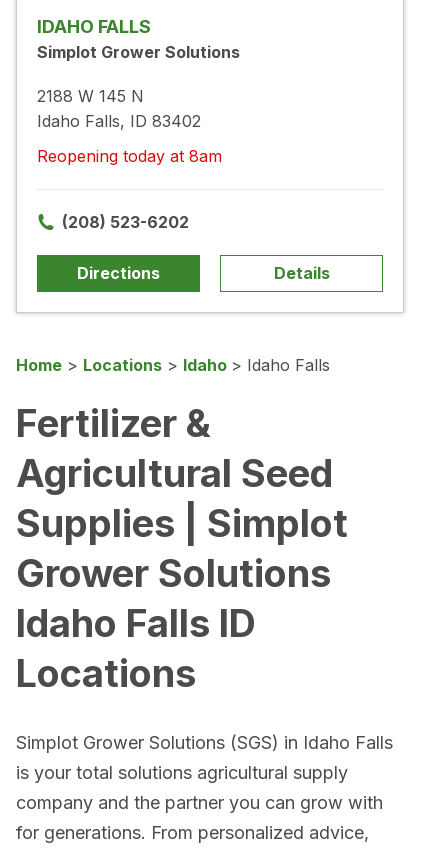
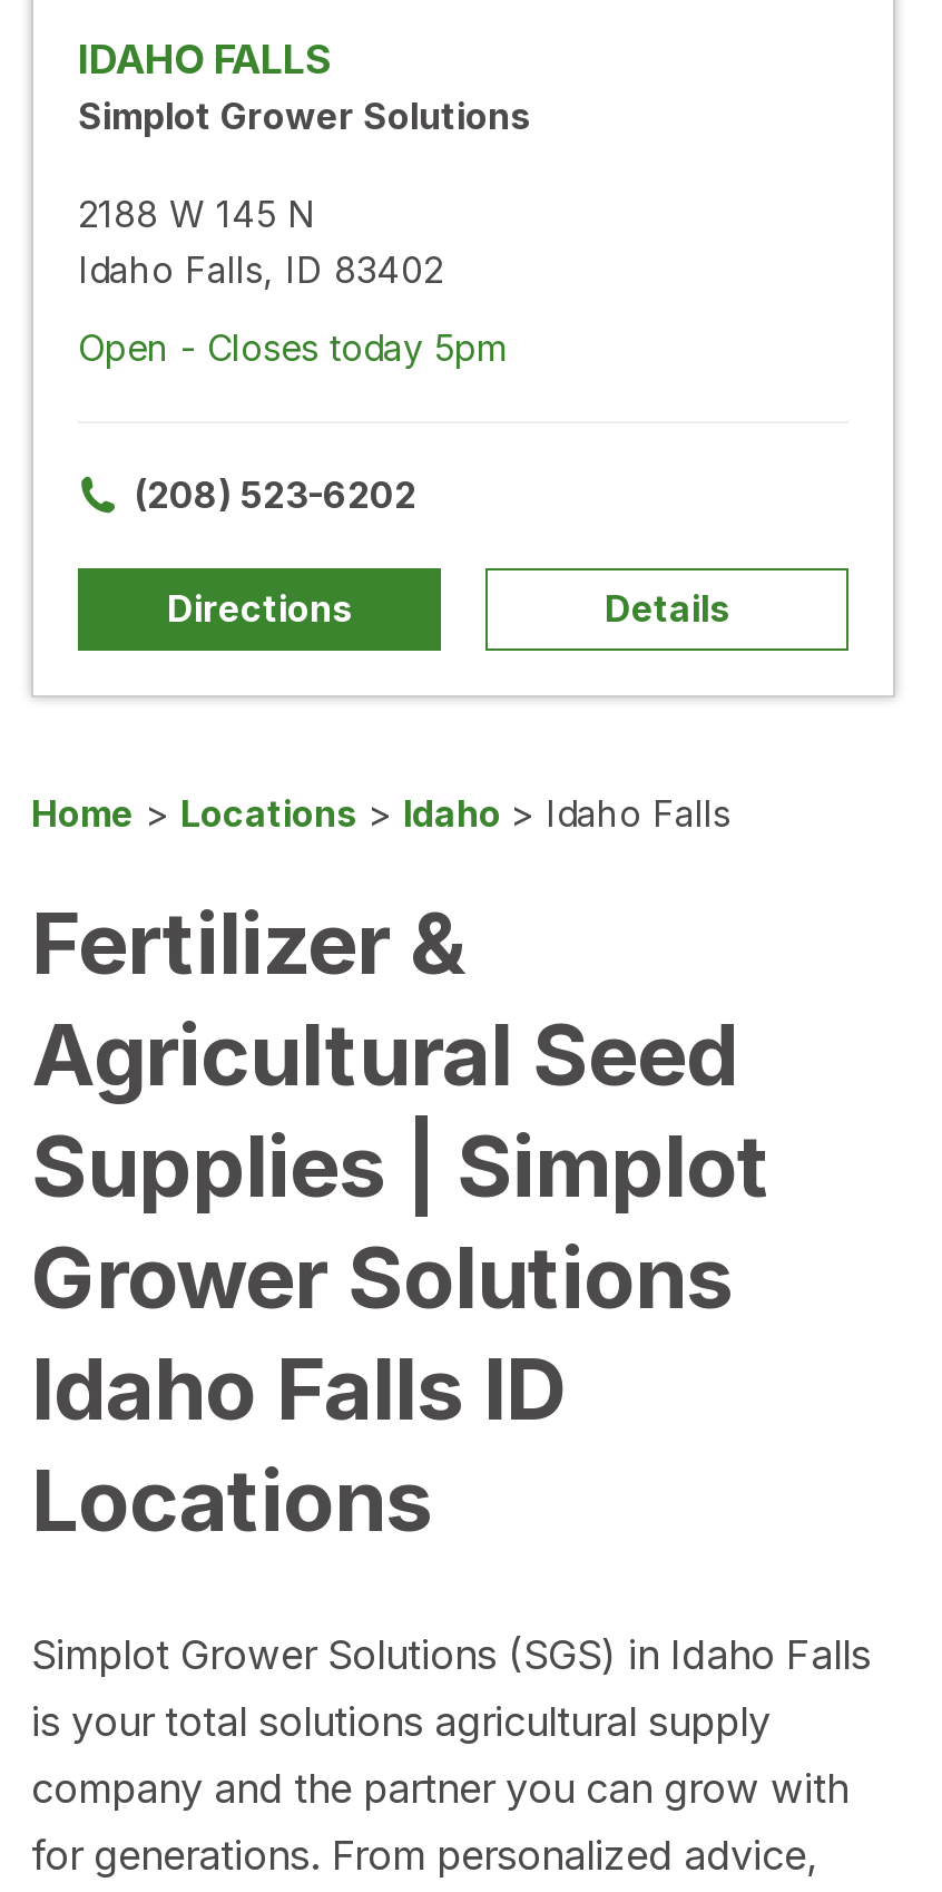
[37,146,222,166] Reopening today at 8am -> [78,325,508,370] Open - Closes today 5pm

